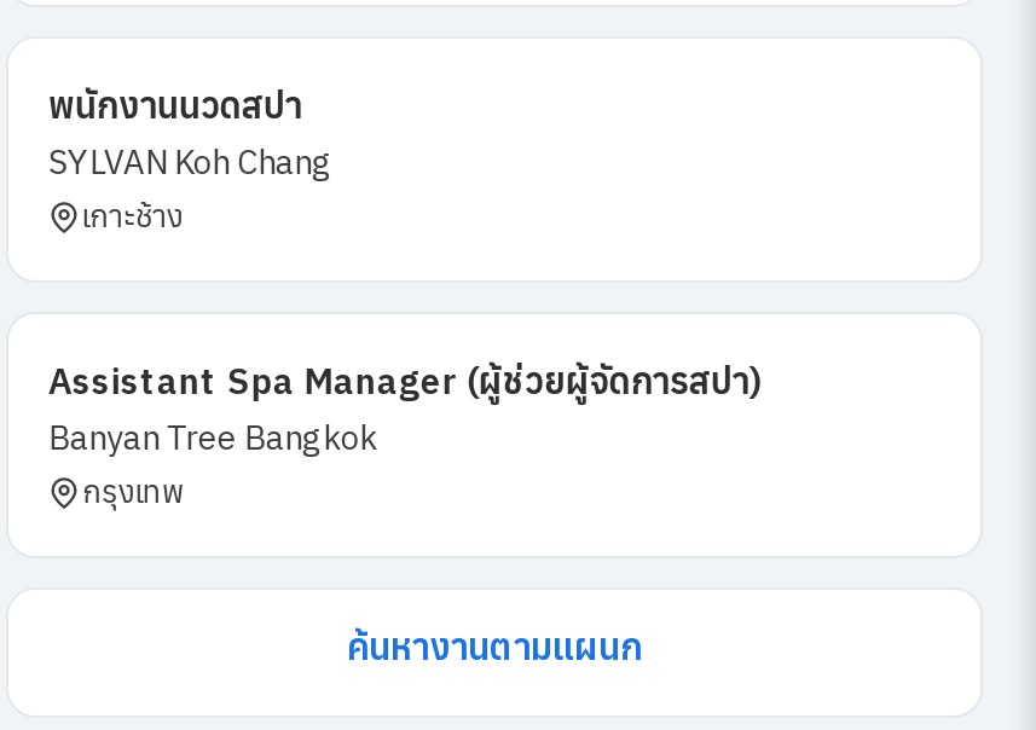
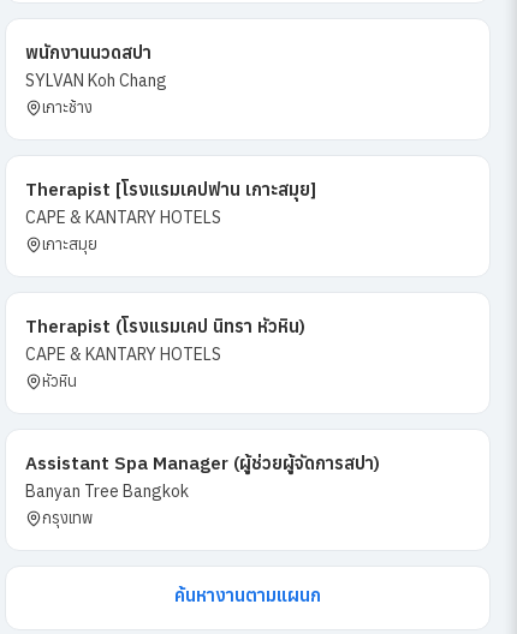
none -> [26,178,317,255] Therapist [โรงแรมเคปฟาน เกาะสมุย] | CAPE & KANTARY HOTELS | เกาะสมุย
none -> [26,315,306,392] Therapist (โรงแรมเคป นิทรา หัวหิน) | CAPE & KANTARY HOTELS | หัวหิน

